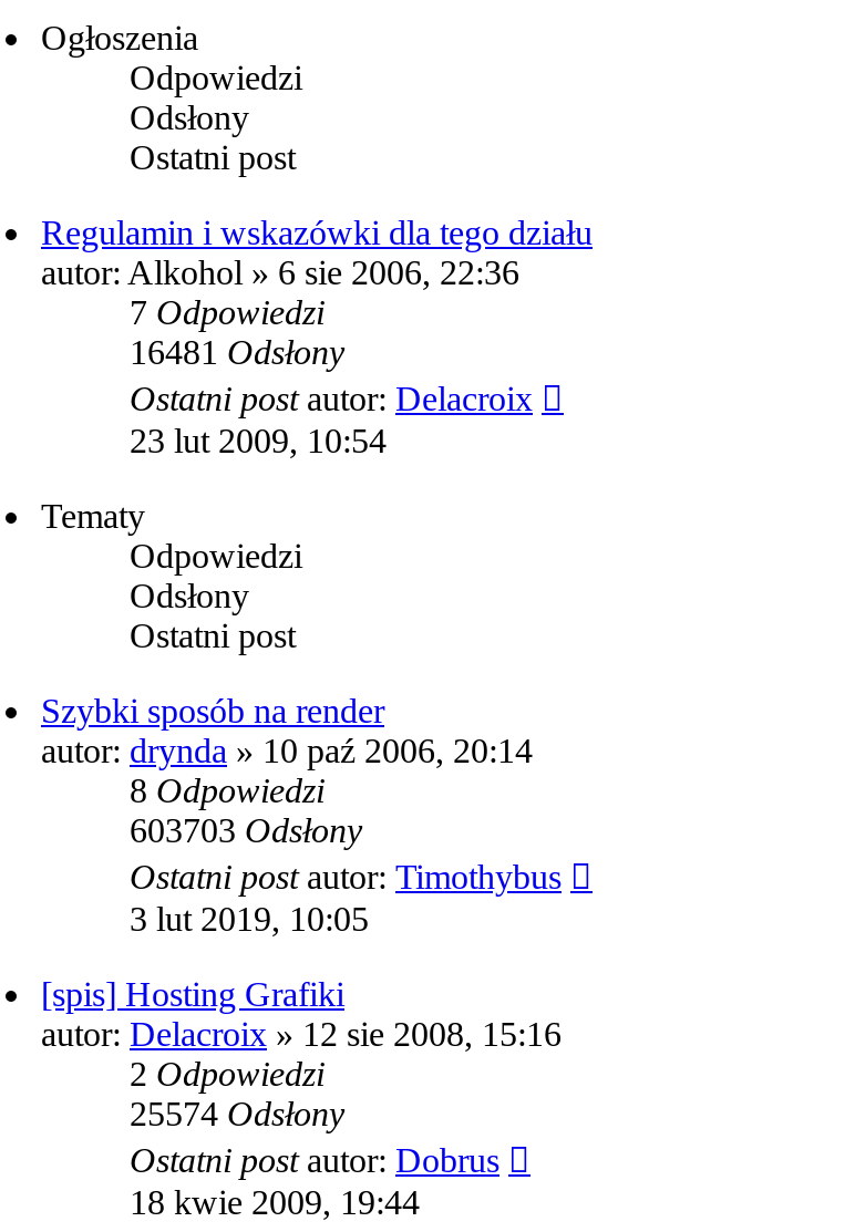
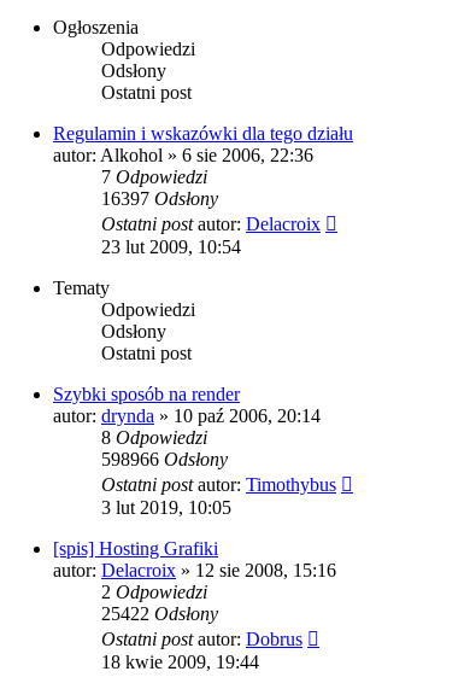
[130,333,344,371] 16481 Odsłony -> [101,188,218,209] 16397 Odsłony
[130,811,362,849] 603703 Odsłony -> [101,449,228,469] 598966 Odsłony
[130,1095,344,1132] 25574 Odsłony -> [101,603,218,624] 25422 Odsłony

